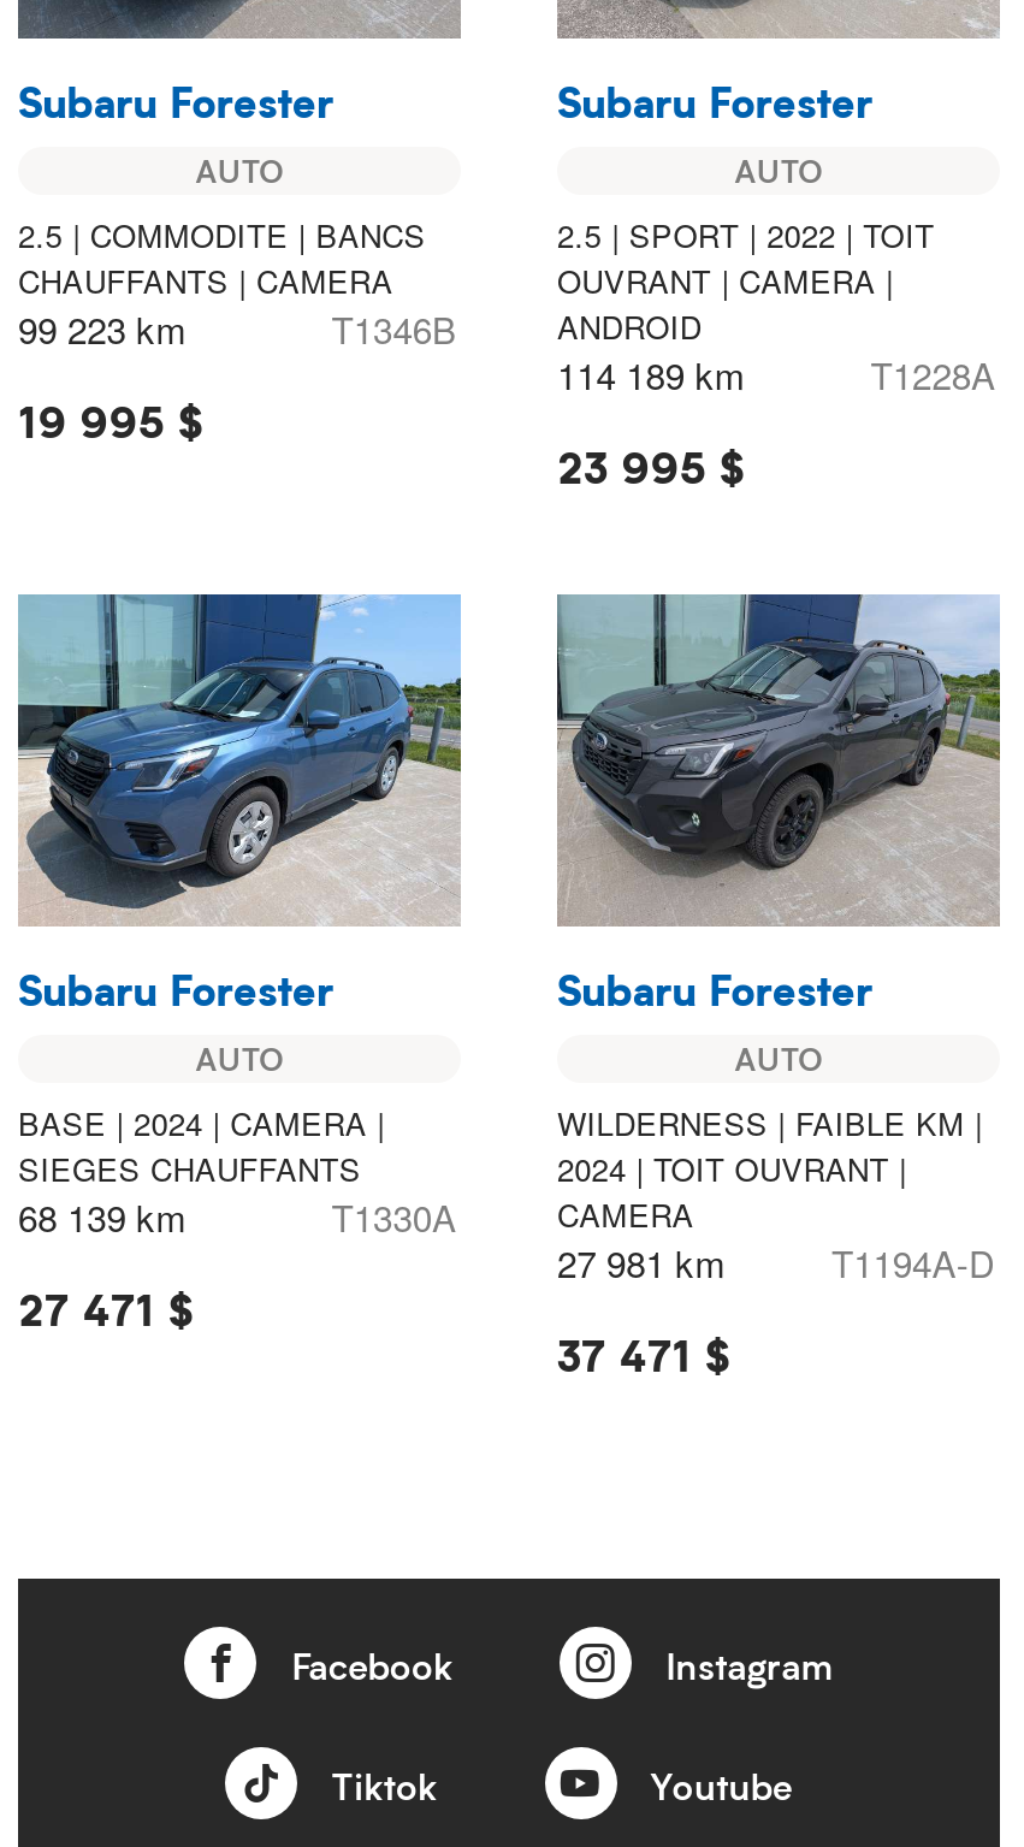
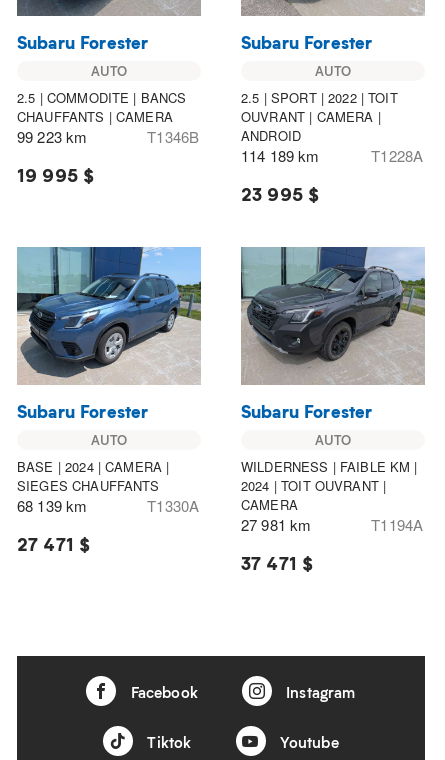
[831,1237,996,1287] T1194A-D -> [371,514,423,535] T1194A

